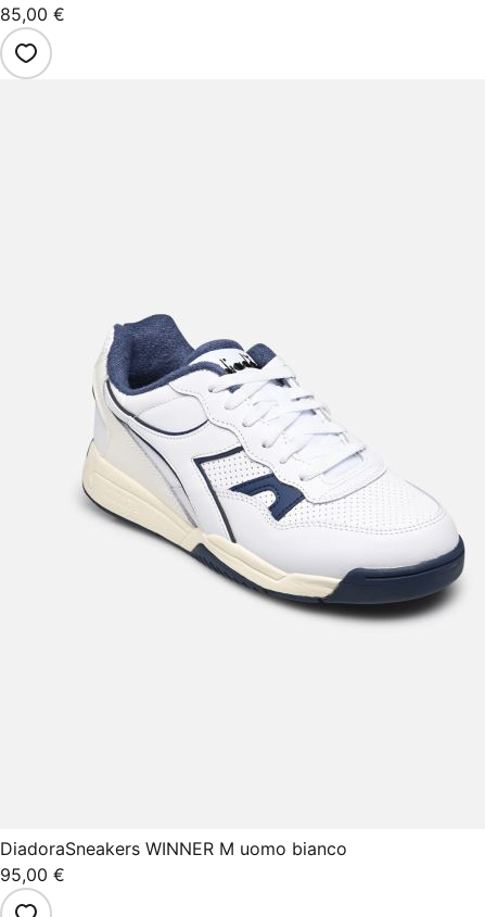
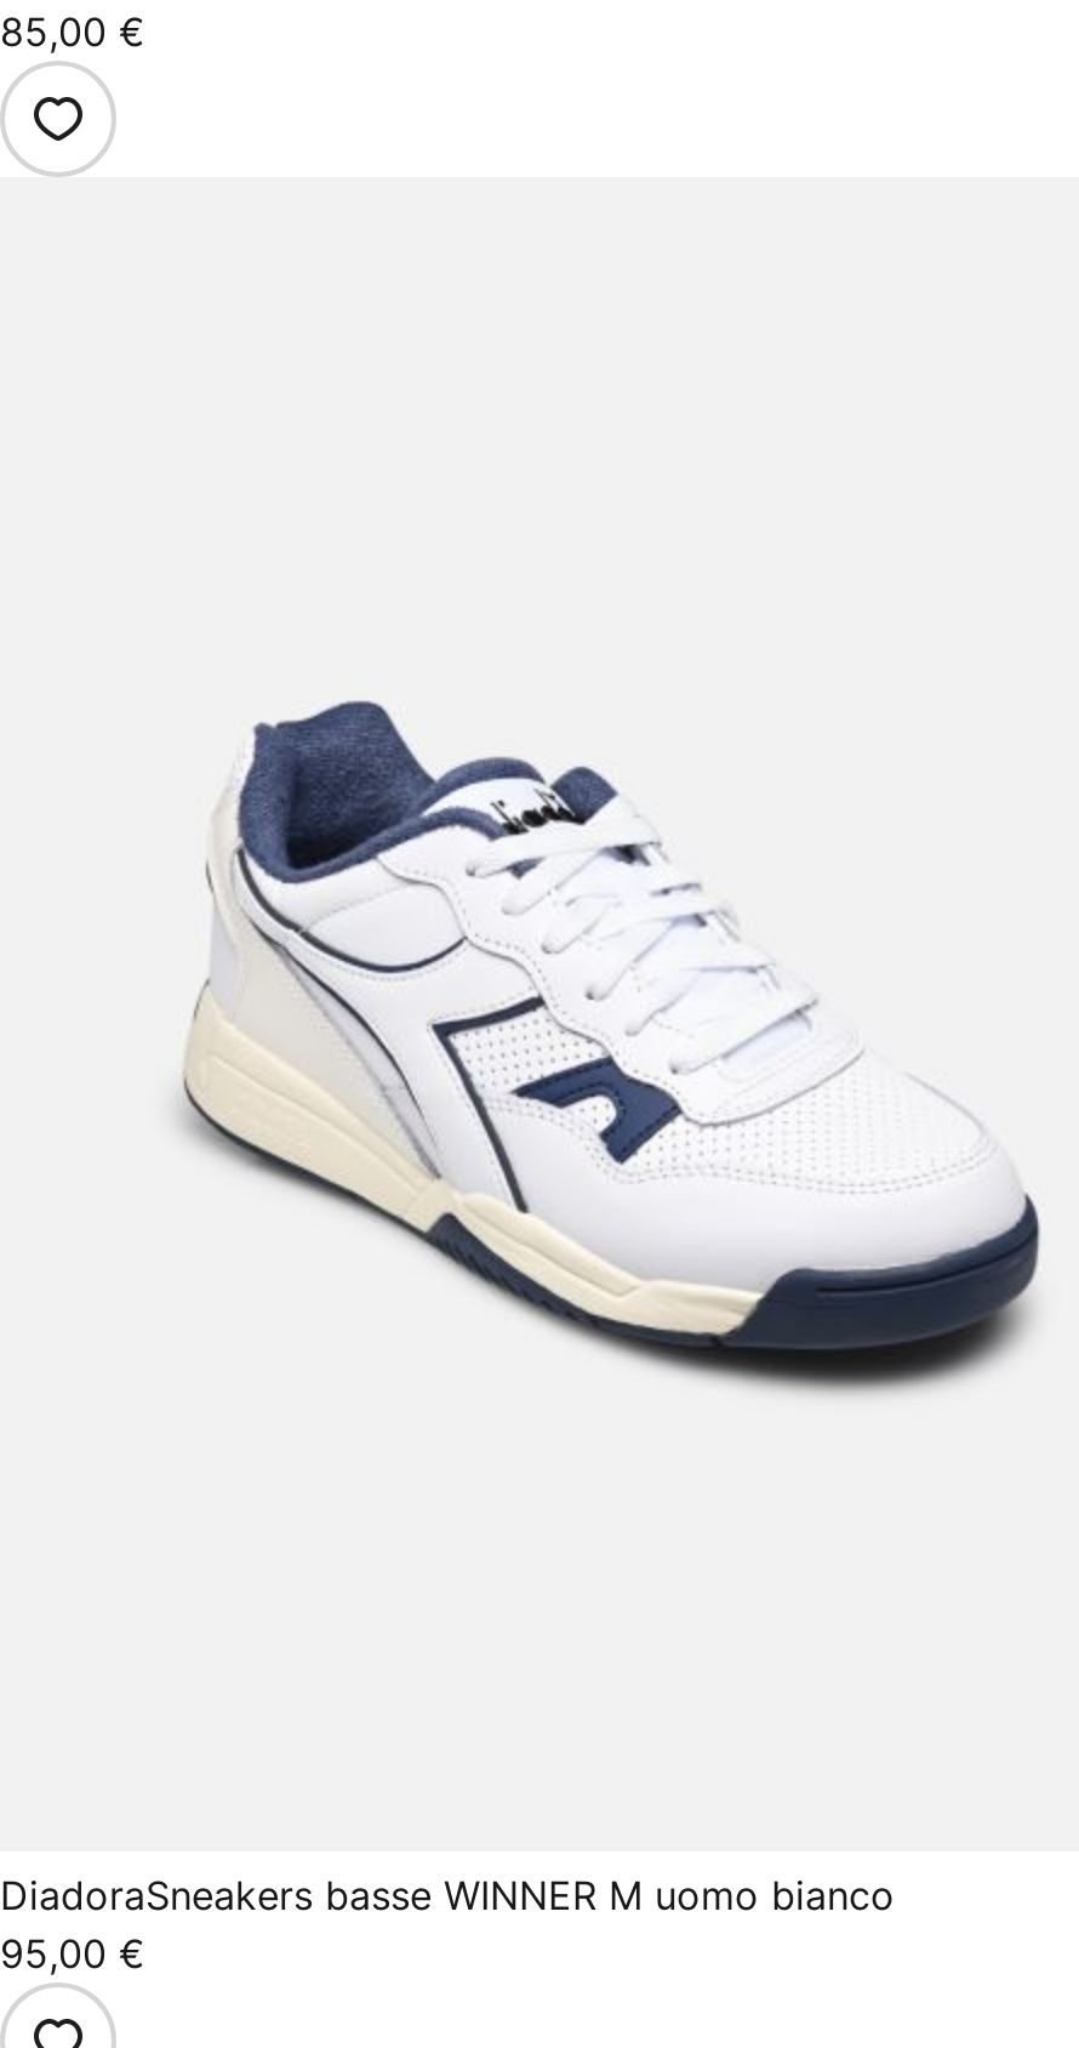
[0,838,347,859] DiadoraSneakers WINNER M uomo bianco -> [0,1871,895,1919] DiadoraSneakers basse WINNER M uomo bianco

